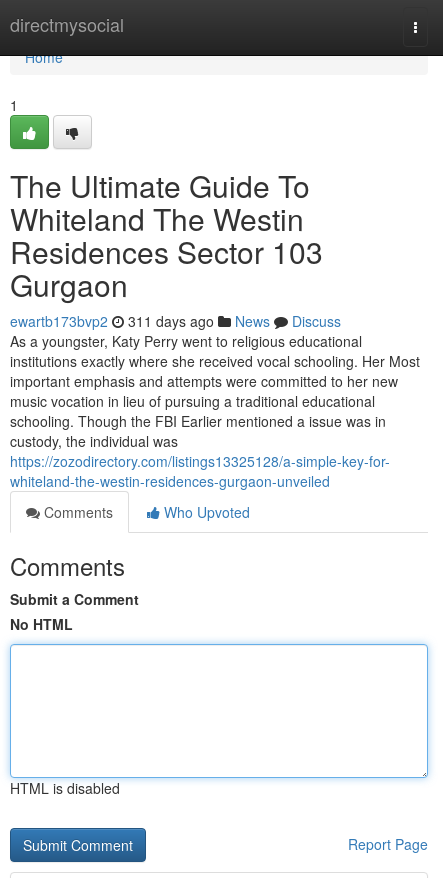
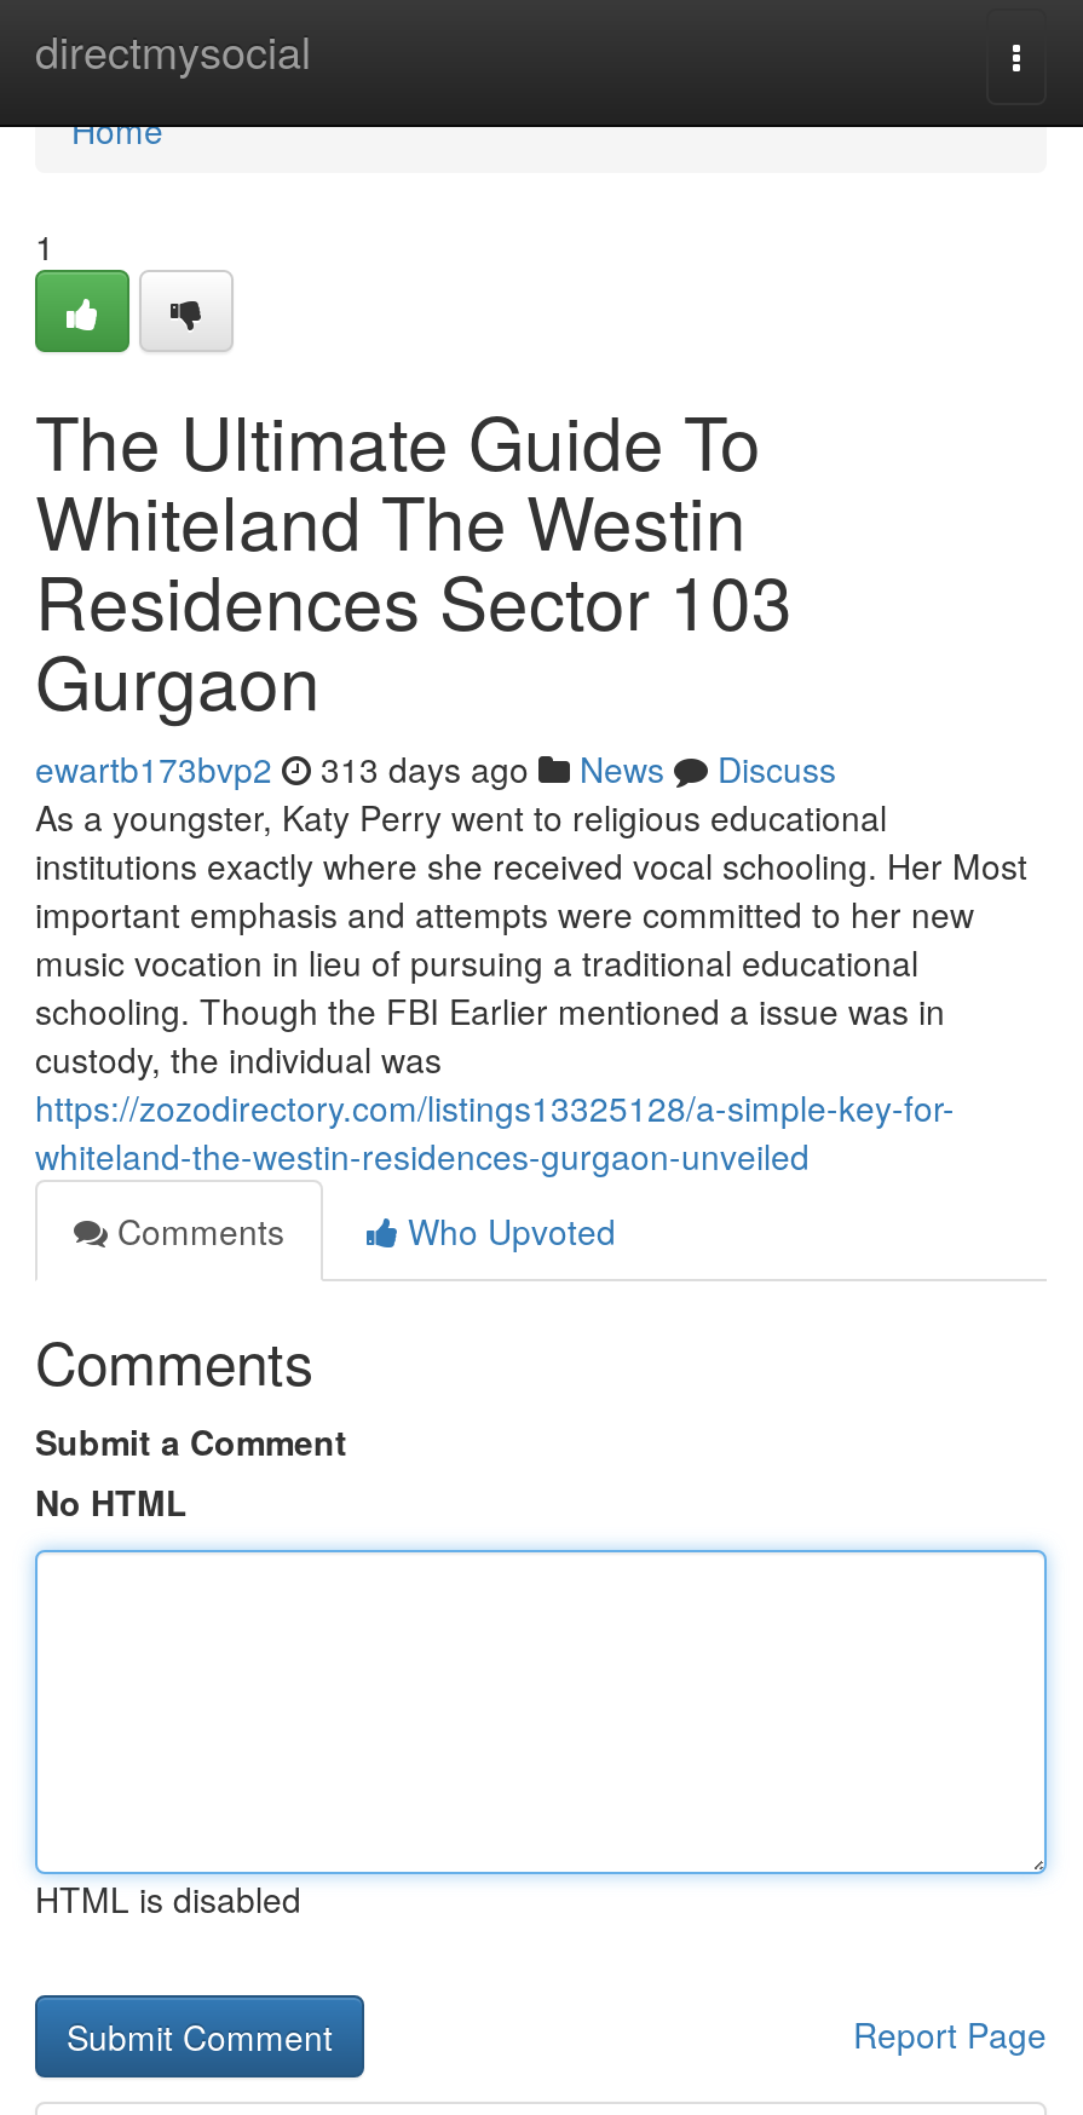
[10,311,341,331] ewartb173bvp2 311 days ago News Discuss -> [35,744,836,793] ewartb173bvp2 313 days ago News Discuss

